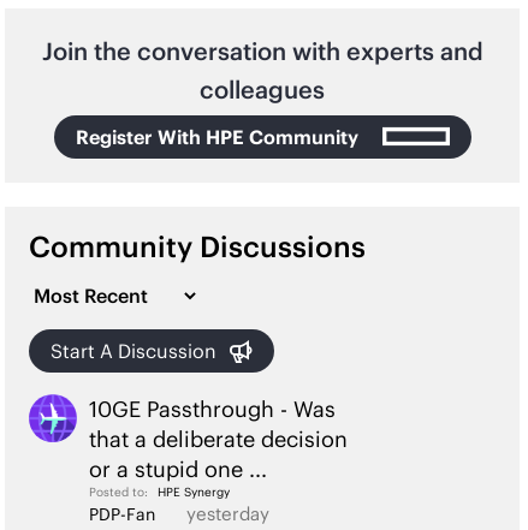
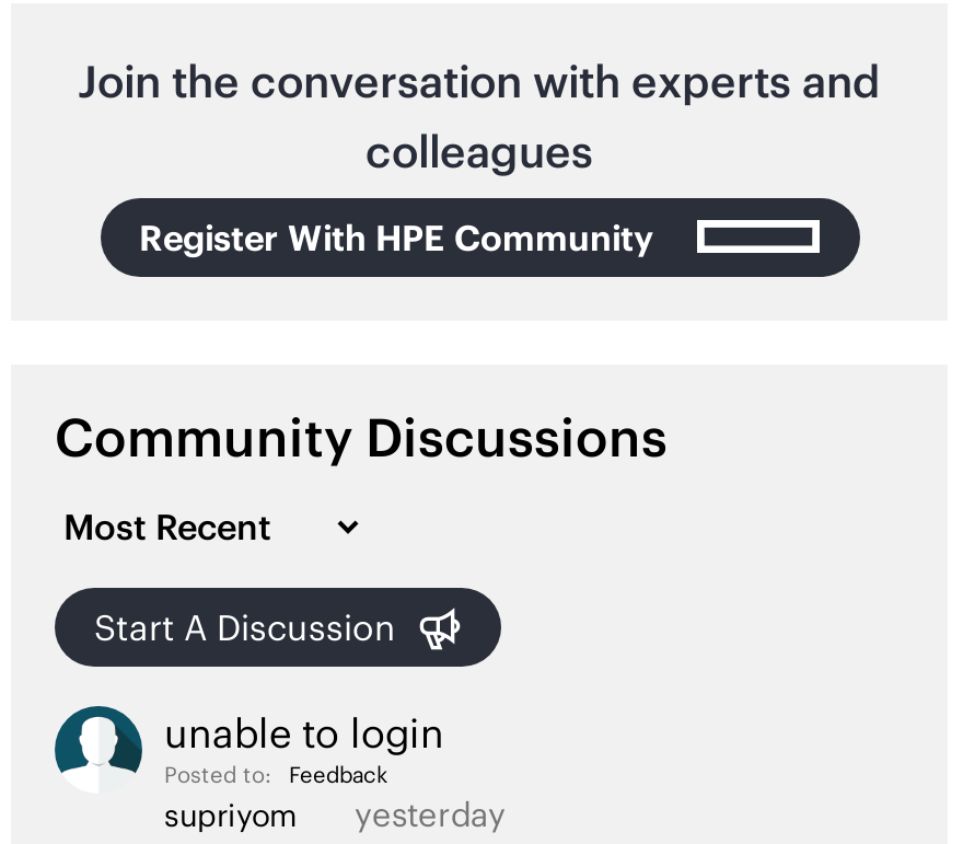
[28,393,348,525] [image] | 10GE Passthrough - Was | that a deliberate decision | or a stupid one ... | Posted to: HPE Synergy | PDP-Fan -> [53,704,444,835] [image] | unable to login | Posted to: Feedback | supriyom

